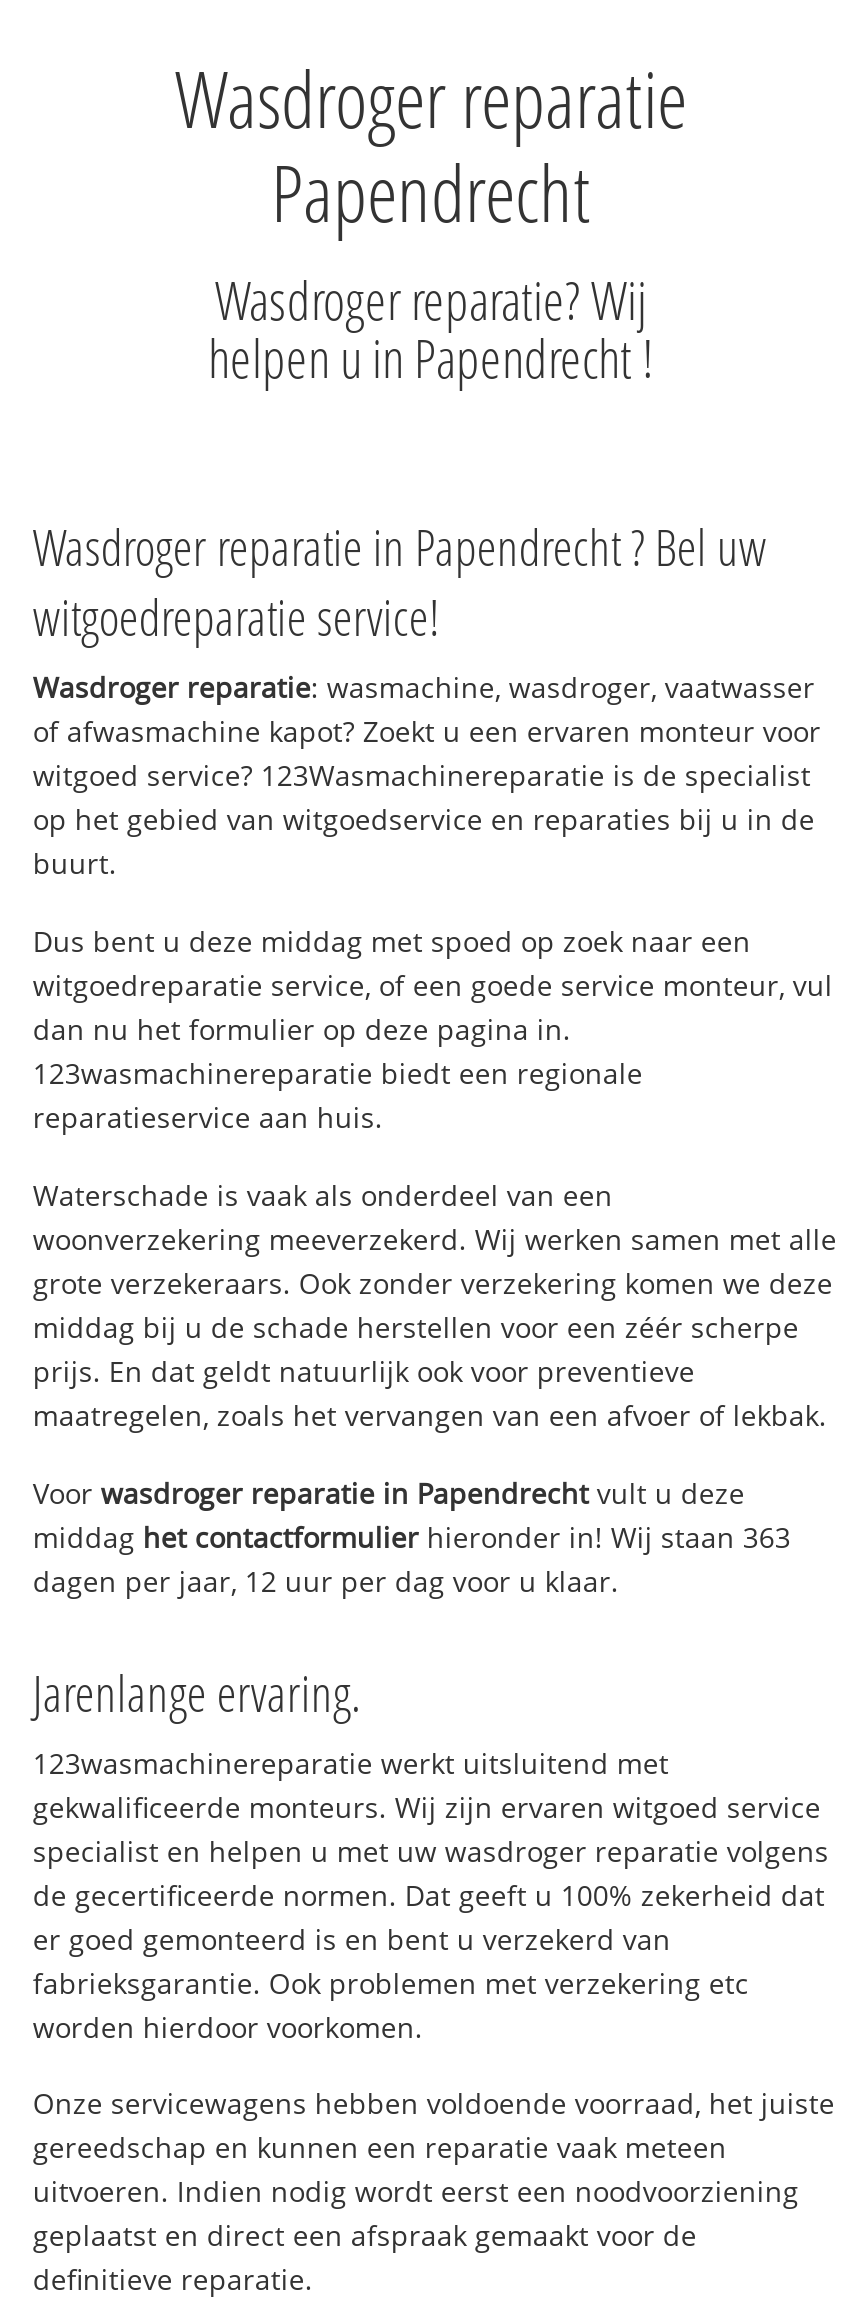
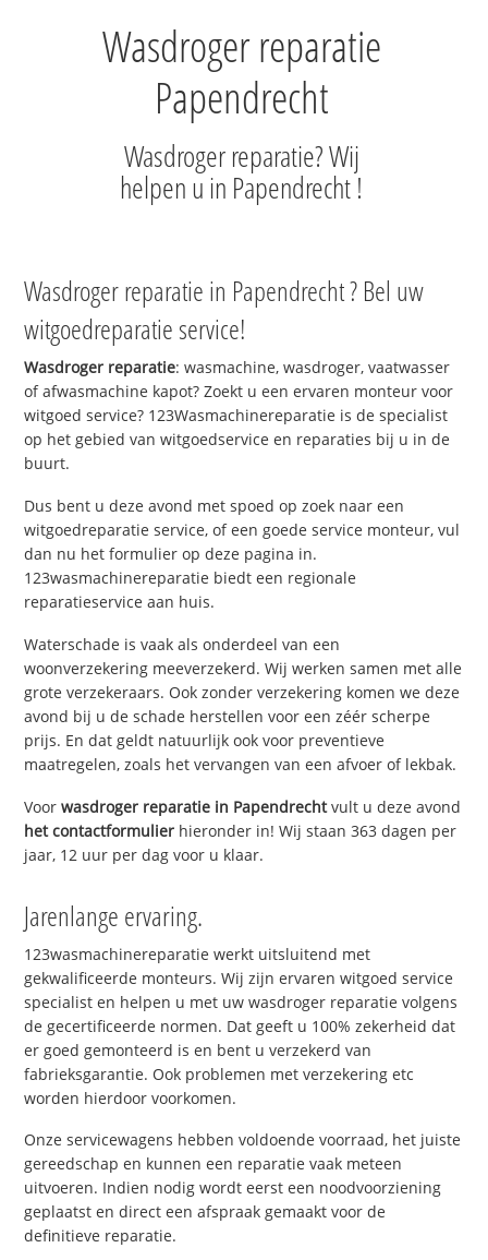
[33,922,751,960] Dus bent u deze middag met spoed op zoek naar een -> [24,495,405,516] Dus bent u deze avond met spoed op zoek naar een
[33,1308,799,1346] middag bij u de schade herstellen voor een zéér scherpe -> [24,706,431,726] avond bij u de schade herstellen voor een zéér scherpe
[33,1473,791,1599] Voor wasdroger reparatie in Papendrecht vult u deze | middag het contactformulier hieronder in! Wij staan 363 | dagen per jaar, 12 uur per dag voor u klaar. -> [24,796,461,865] Voor wasdroger reparatie in Papendrecht vult u deze avond | het contactformulier hieronder in! Wij staan 363 dagen per | jaar, 12 uur per dag voor u klaar.

